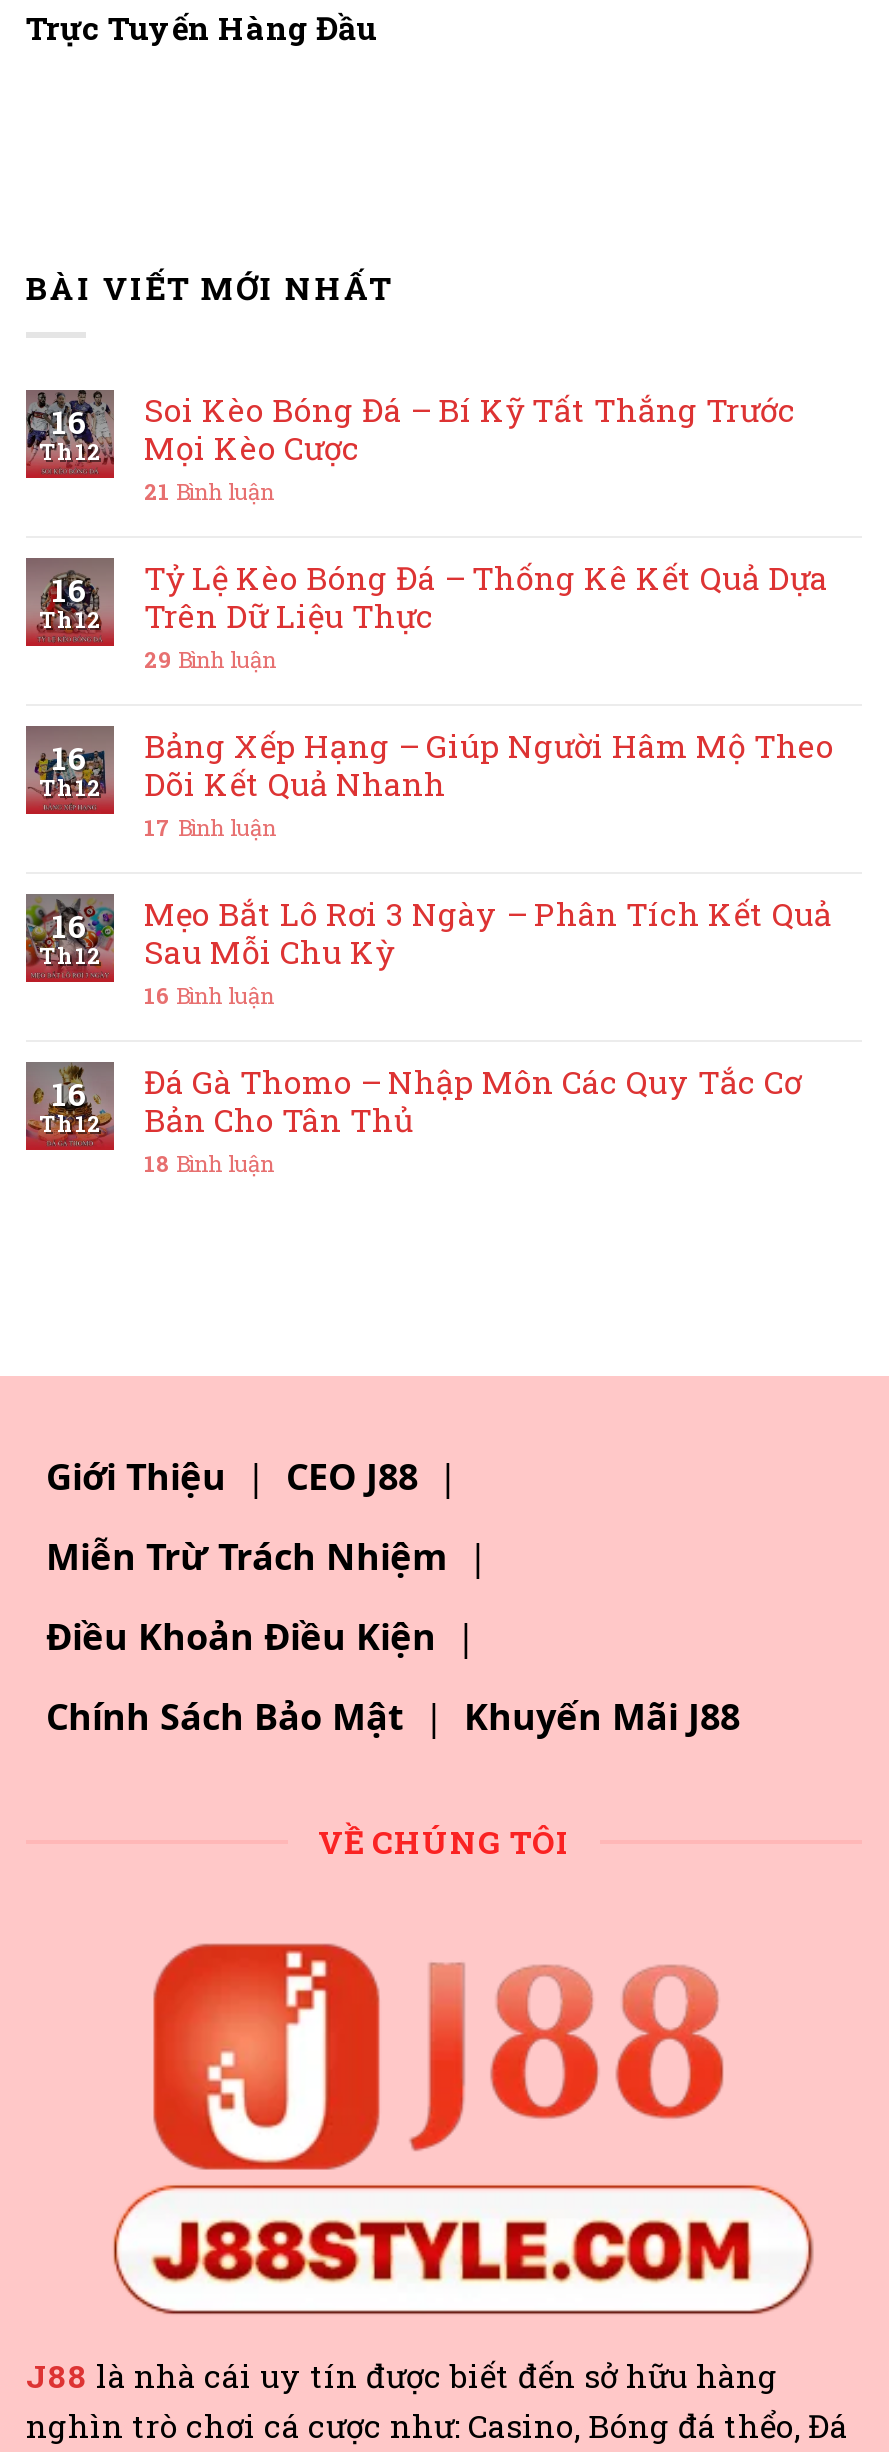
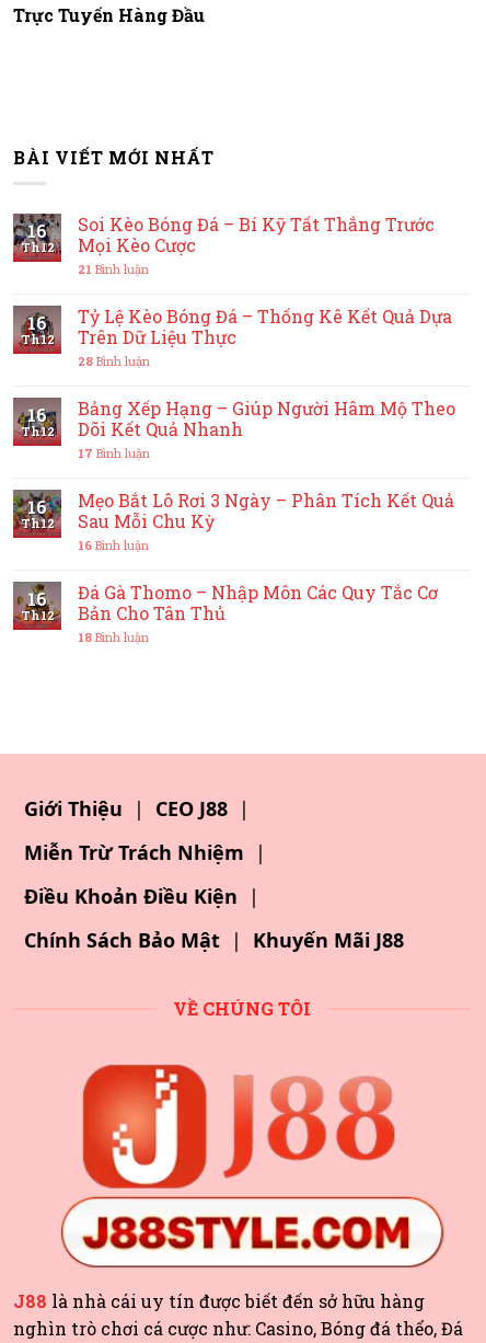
[144,644,276,674] 29 Bình luận -> [78,353,150,369] 28 Bình luận

